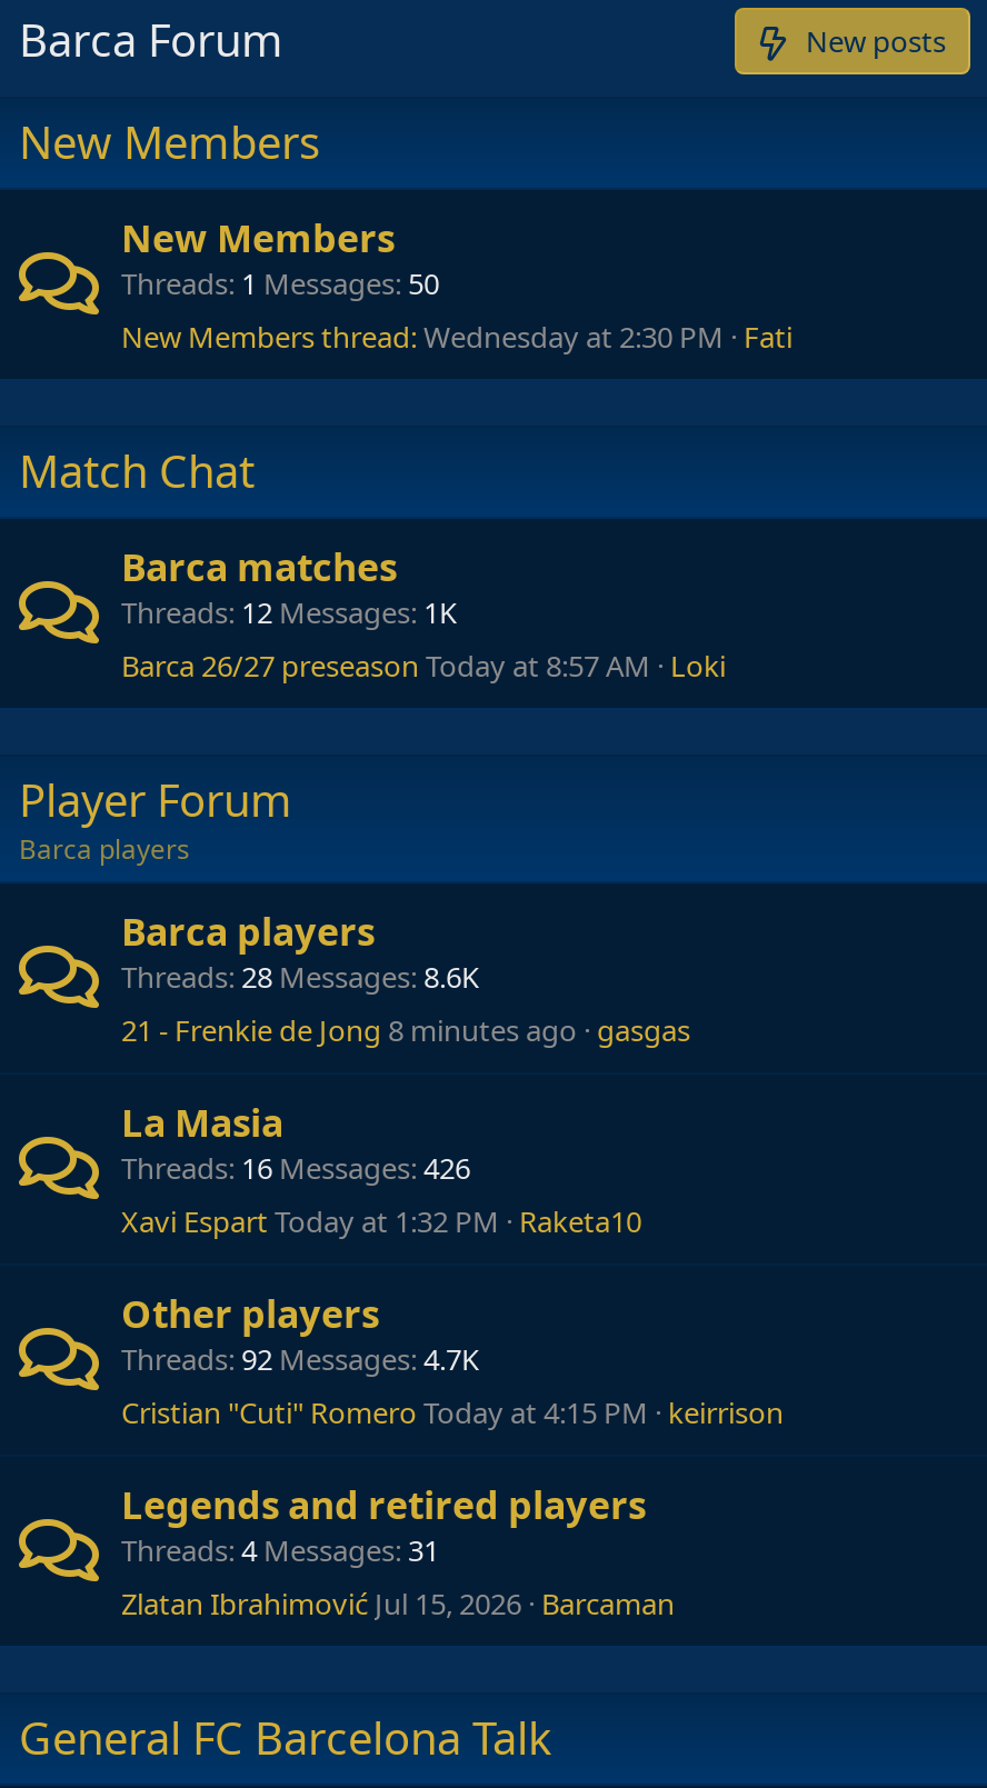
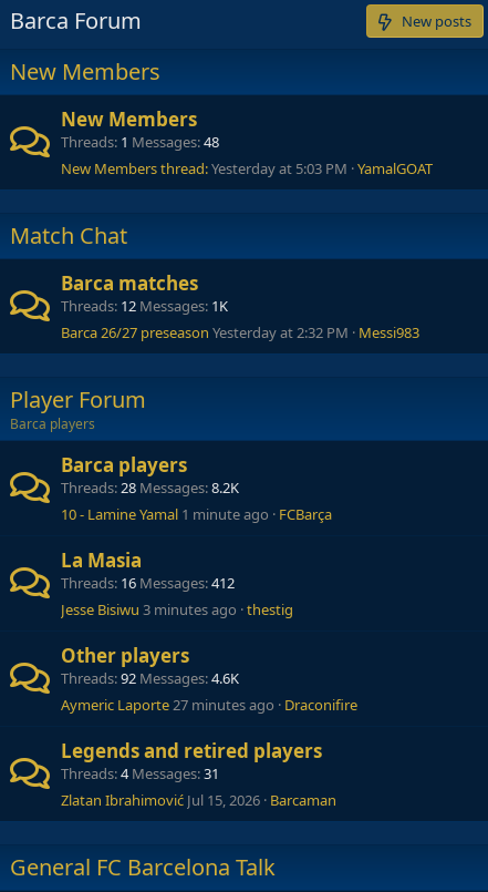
[121,263,439,303] Threads 1 Messages 50 -> [61,132,219,152] Threads 1 Messages 48
[121,317,792,357] New Members thread: Wednesday at 2:30 PM Fati -> [61,158,433,178] New Members thread: Yesterday at 5:03 PM YamalGOAT
[121,646,726,686] Barca 26/27 preseason Today at 8:57 AM Loki -> [61,322,419,342] Barca 26/27 preseason Yesterday at 2:32 PM Messi983
[121,957,690,1050] Threads 28 Messages 8.6K | 21 - Frenkie de Jong 8 minutes ago gasgas -> [61,478,332,524] Threads 28 Messages 8.2K | 10 - Lamine Yamal 1 minute ago FCBarça
[121,1148,641,1241] Threads 16 Messages 426 | Xavi Espart Today at 1:32 PM Raketa10 -> [61,573,293,619] Threads 16 Messages 412 | Jesse Bisiwu 3 minutes ago thestig
[121,1339,784,1432] Threads 92 Messages 4.7K | Cristian "Cuti" Romero Today at 4:15 PM keirrison -> [61,668,357,715] Threads 92 Messages 4.6K | Aymeric Laporte 27 minutes ago Draconifire

